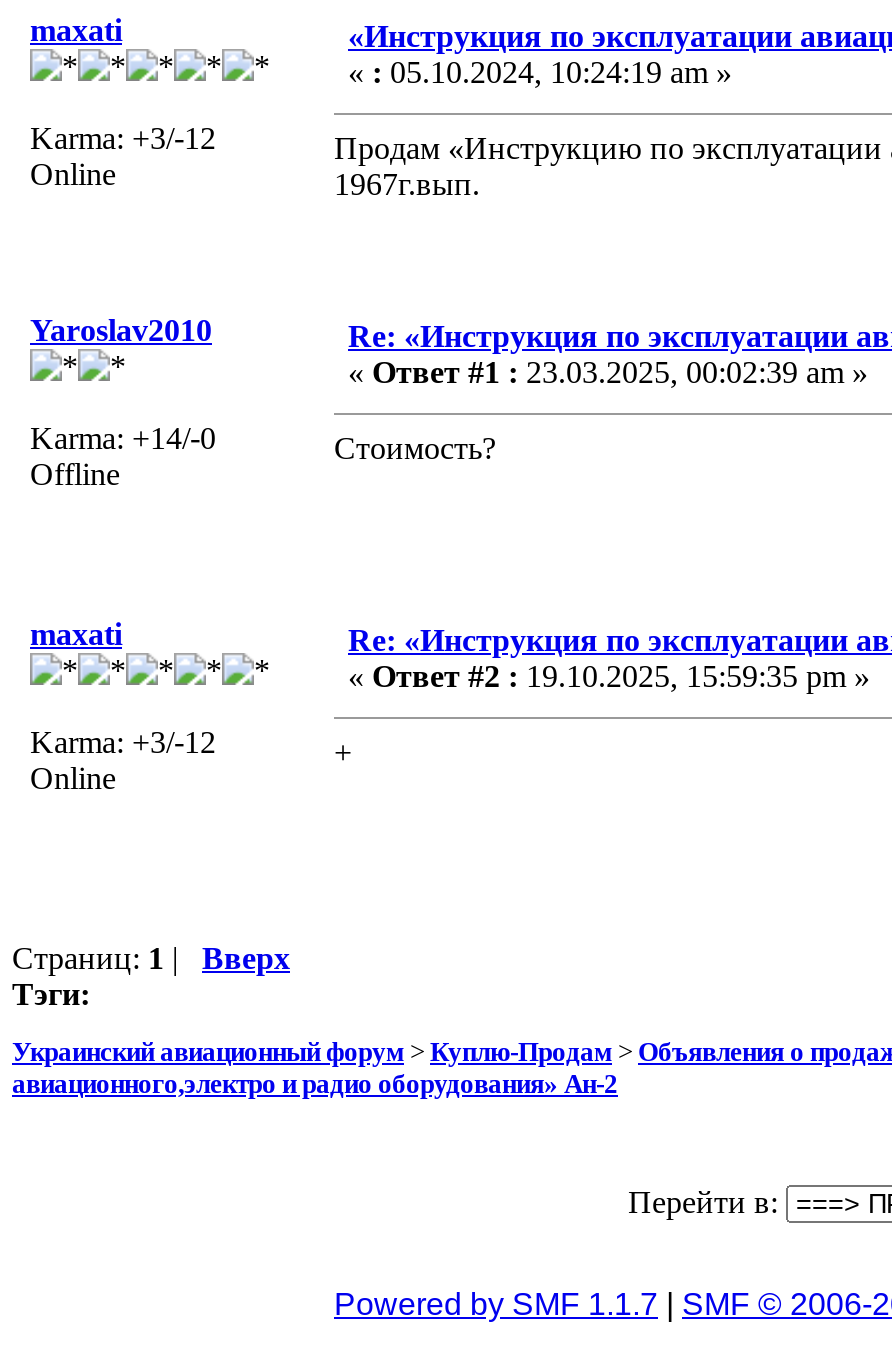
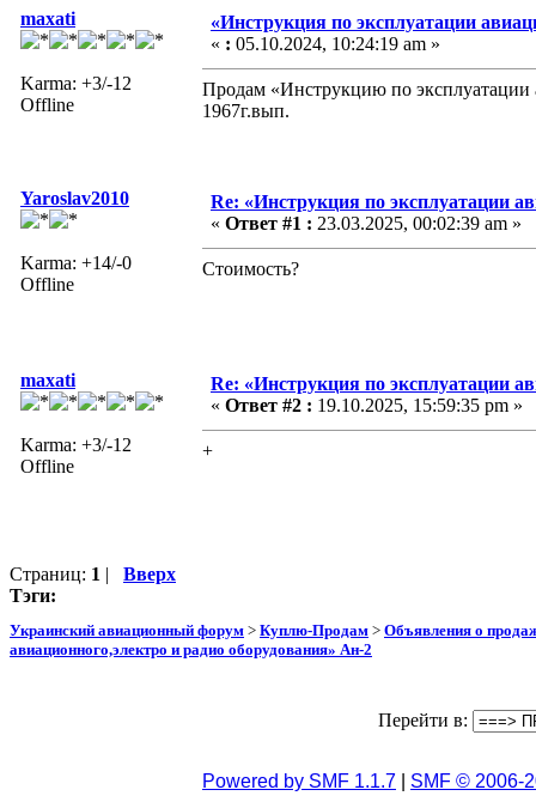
[30,157,116,191] Online -> [20,94,74,115] Offline
[30,761,116,795] Online -> [20,456,74,476] Offline

